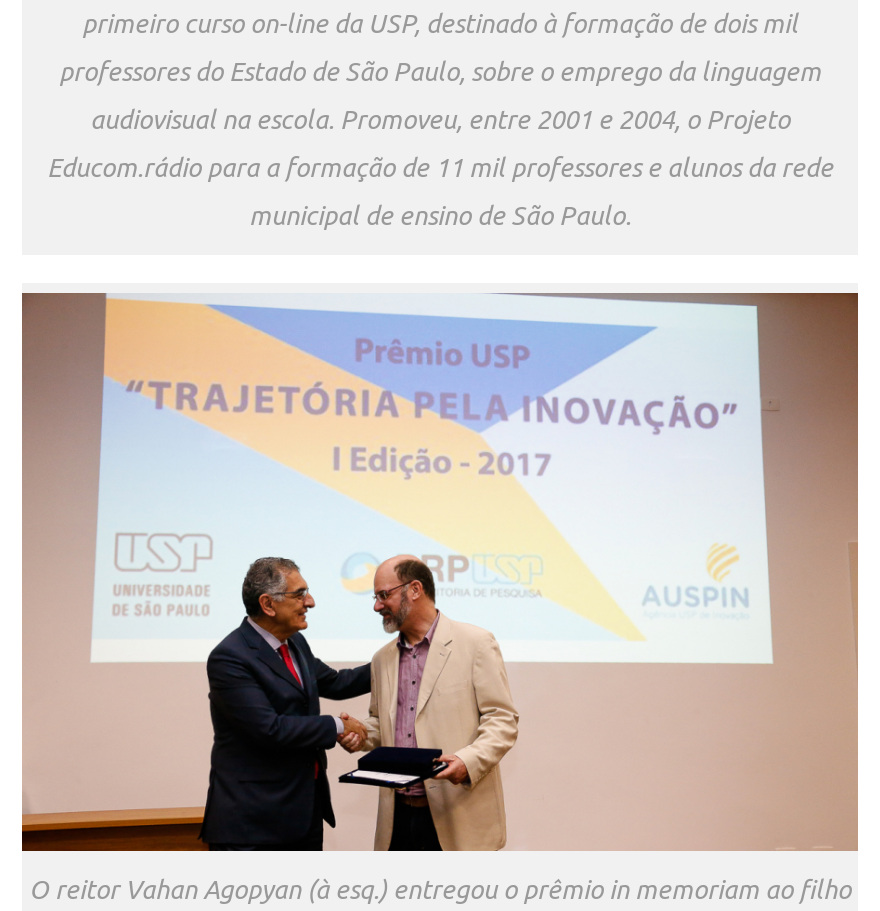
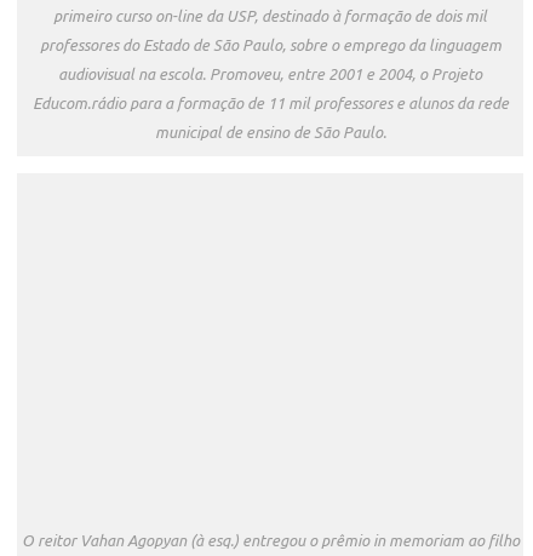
[20,290,860,854] [image] -> none

